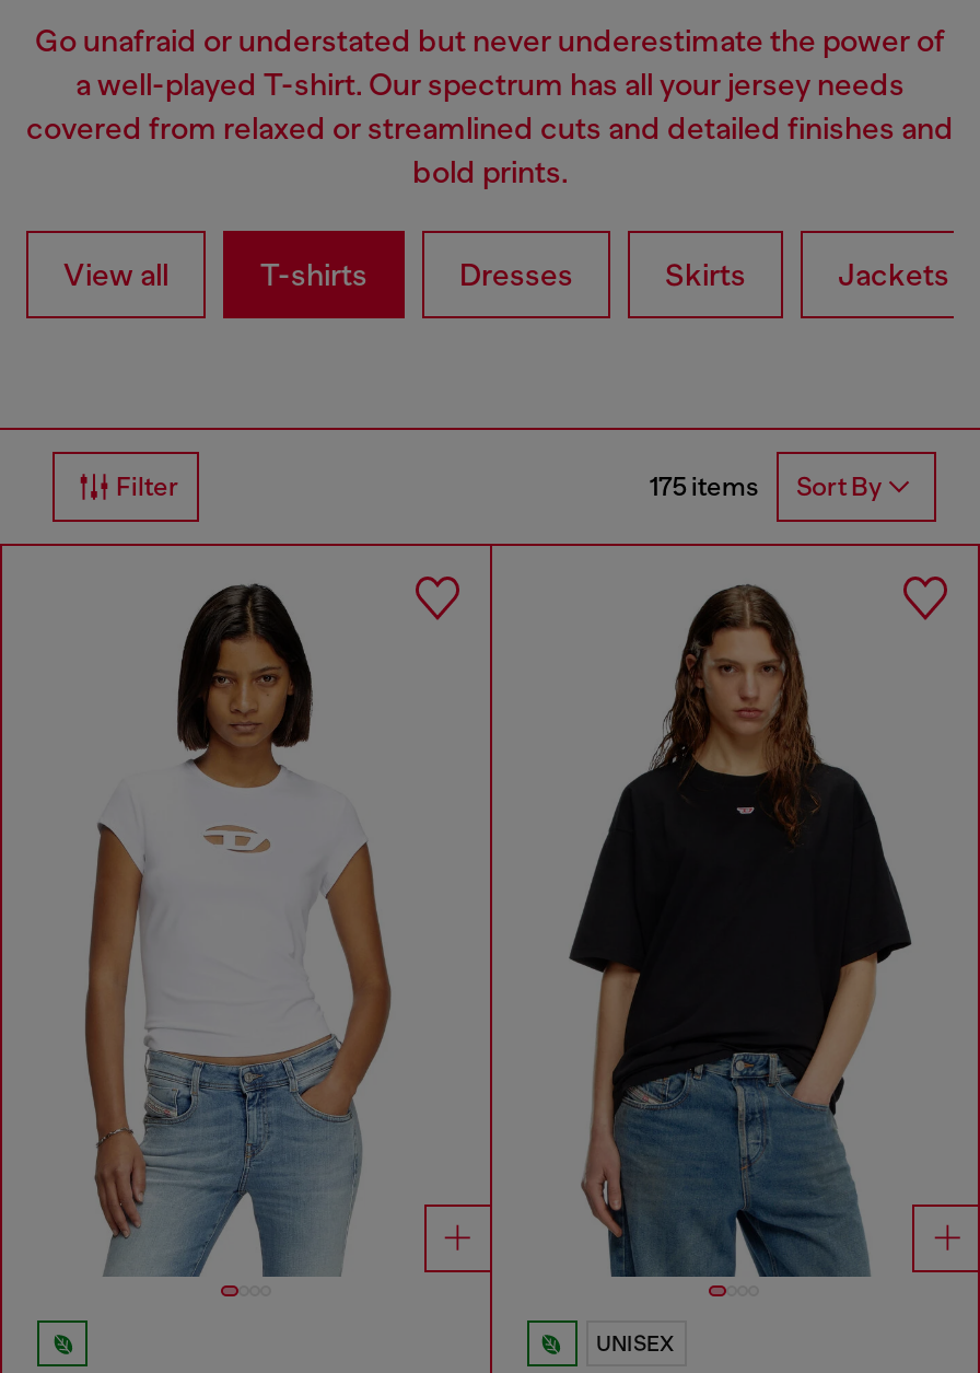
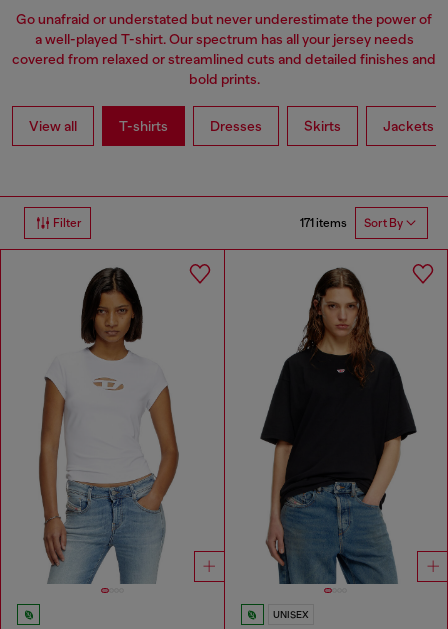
[650,471,882,503] 175 items Sort By -> [300,216,403,230] 171 items Sort By

